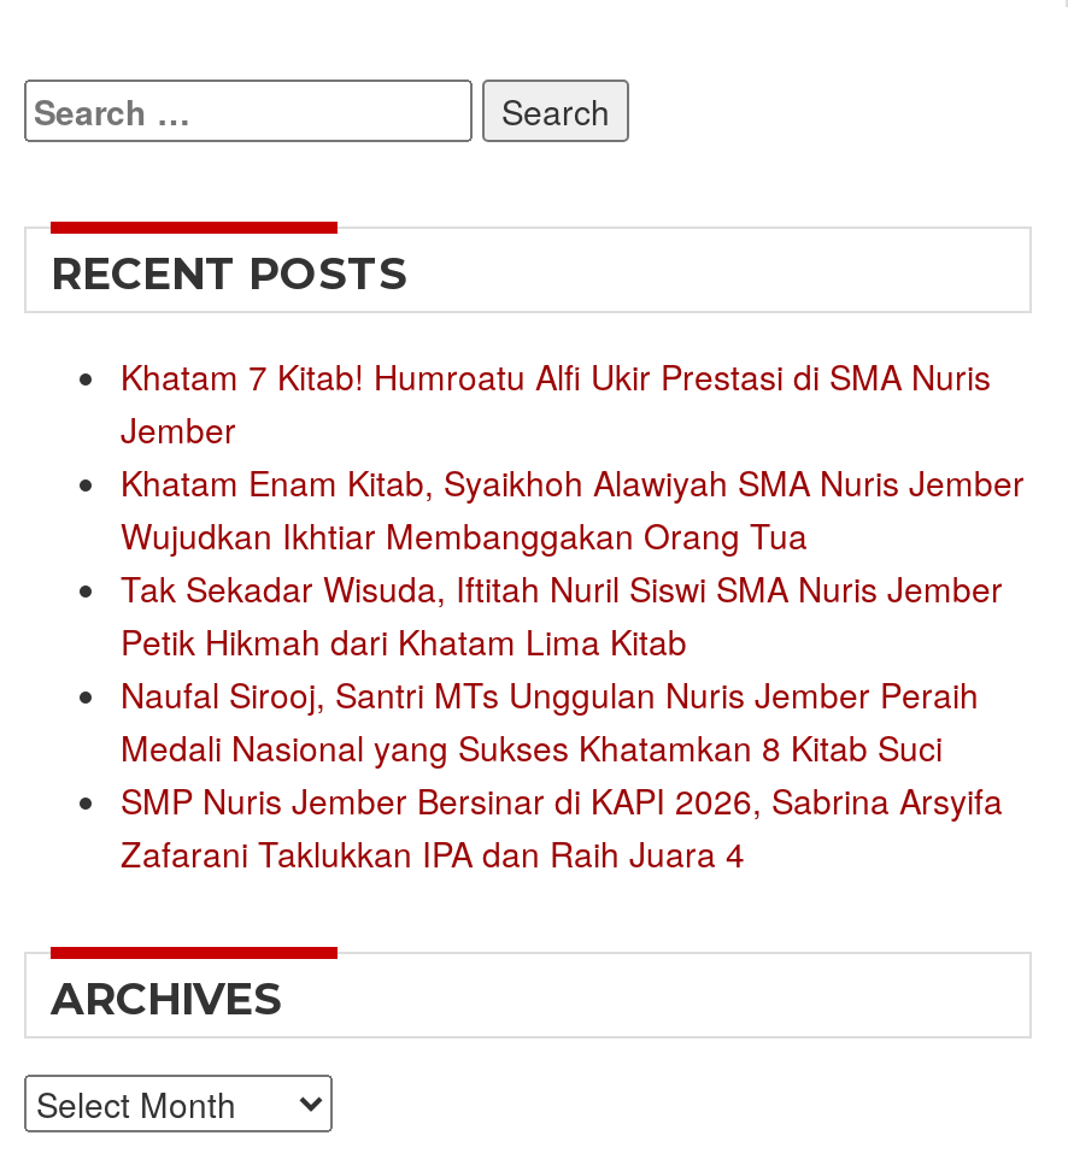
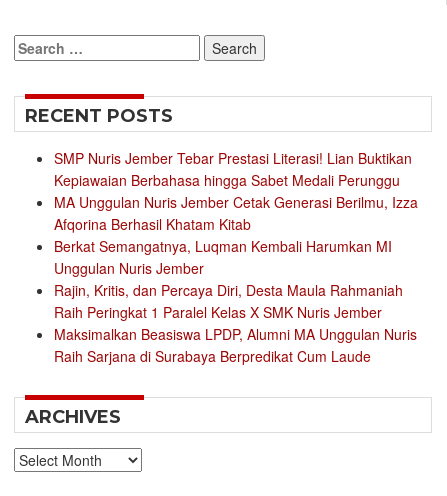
[121,352,1025,877] Khatam 7 Kitab! Humroatu Alfi Ukir Prestasi di SMA Nuris | Jember | Khatam Enam Kitab, Syaikhoh Alawiyah SMA Nuris Jember | Wujudkan Ikhtiar Membanggakan Orang Tua | Tak Sekadar Wisuda, Iftitah Nuril Siswi SMA Nuris Jember | Petik Hikmah dari Khatam Lima Kitab | Naufal Sirooj, Santri MTs Unggulan Nuris Jember Peraih | Medali Nasional yang Sukses Khatamkan 8 Kitab Suci | SMP Nuris Jember Bersinar di KAPI 2026, Sabrina Arsyifa | Zafarani Taklukkan IPA dan Raih Juara 4 -> [54,148,418,366] SMP Nuris Jember Tebar Prestasi Literasi! Lian Buktikan | Kepiawaian Berbahasa hingga Sabet Medali Perunggu | MA Unggulan Nuris Jember Cetak Generasi Berilmu, Izza | Afqorina Berhasil Khatam Kitab | Berkat Semangatnya, Luqman Kembali Harumkan MI | Unggulan Nuris Jember | Rajin, Kritis, dan Percaya Diri, Desta Maula Rahmaniah | Raih Peringkat 1 Paralel Kelas X SMK Nuris Jember | Maksimalkan Beasiswa LPDP, Alumni MA Unggulan Nuris | Raih Sarjana di Surabaya Berpredikat Cum Laude

